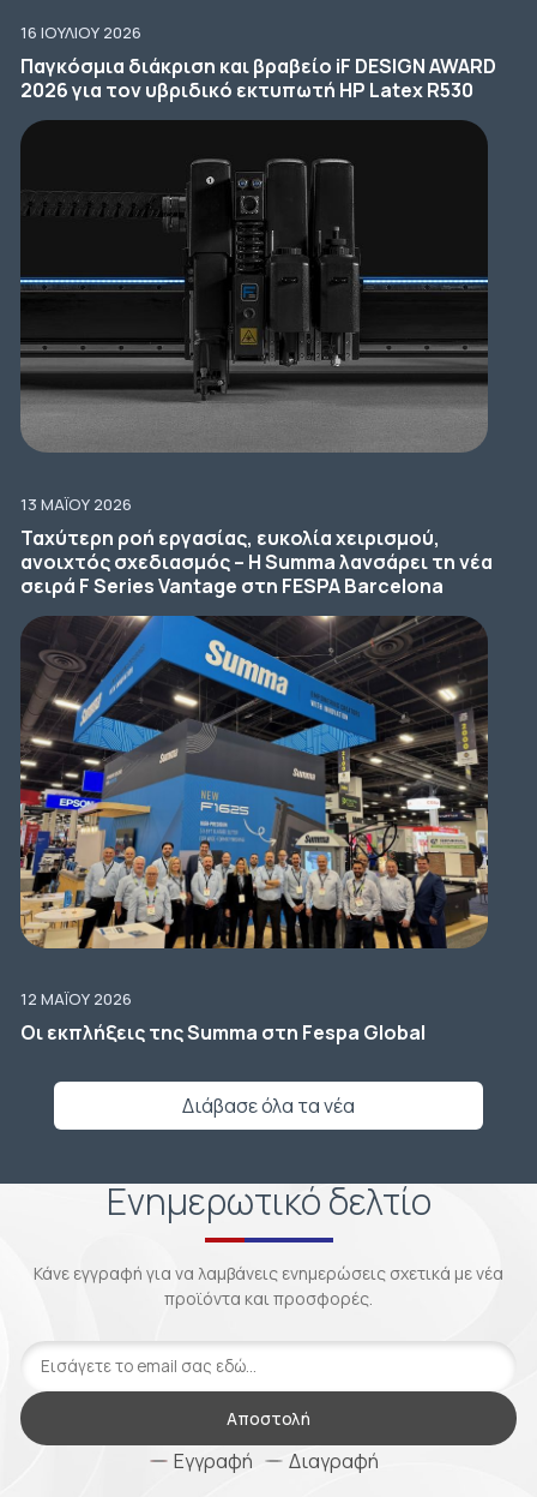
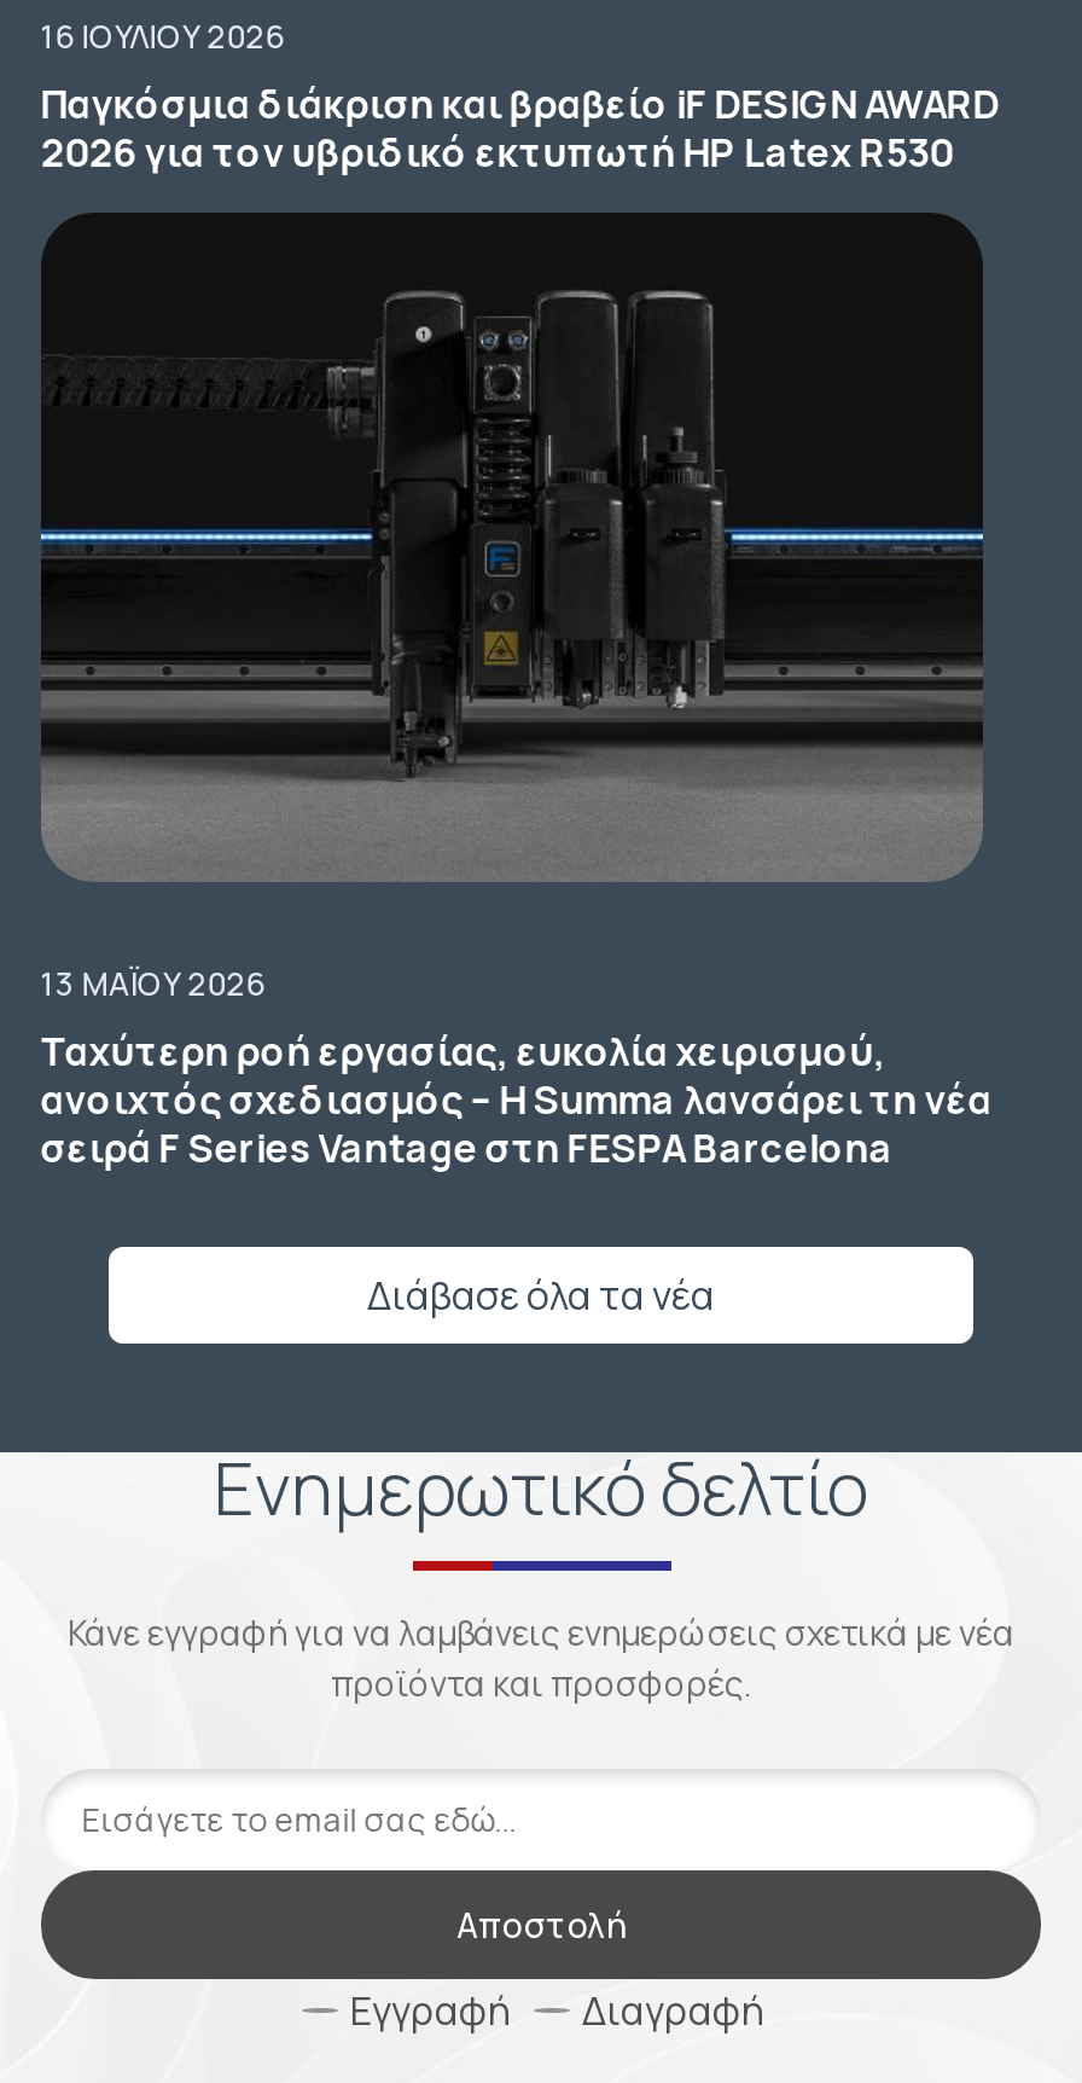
[19,615,489,1046] [image] | 12 ΜΑΪ́ΟΥ 2026 | Οι εκπλήξεις της Summa στη Fespa Global -> none

